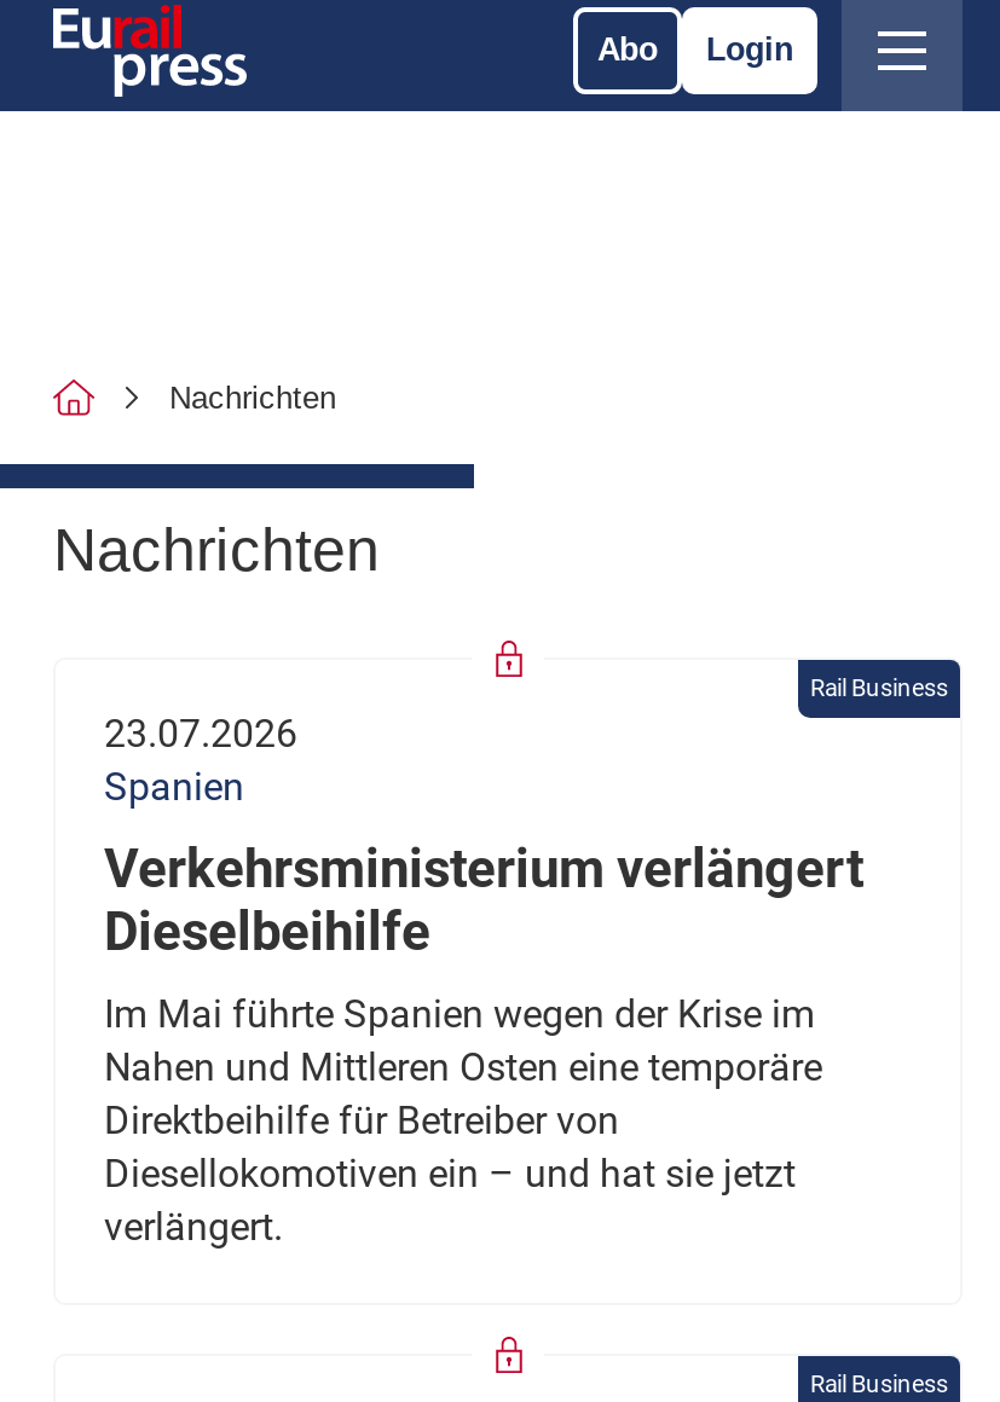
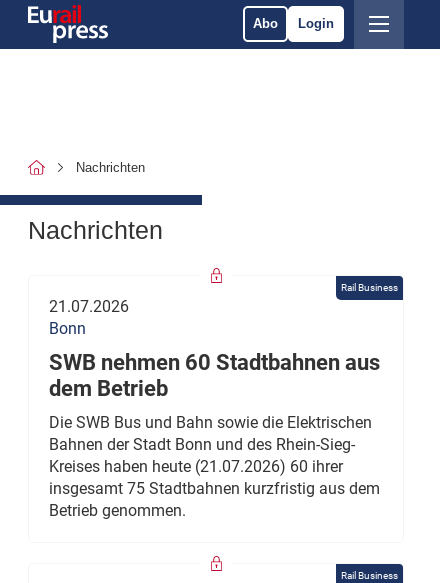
[104,711,297,810] 23.07.2026 | Spanien -> [49,297,129,338] 21.07.2026 | Bonn
[104,839,863,963] Verkehrsministerium verlängert | Dieselbeihilfe -> [49,350,380,401] SWB nehmen 60 Stadtbahnen aus | dem Betrieb
[104,992,822,1250] Im Mai führte Spanien wegen der Krise im | Nahen und Mittleren Osten eine temporäre | Direktbeihilfe für Betreiber von | Diesellokomotiven ein – und hat sie jetzt | verlängert. -> [49,413,380,520] Die SWB Bus und Bahn sowie die Elektrischen | Bahnen der Stadt Bonn und des Rhein-Sieg- | Kreises haben heute (21.07.2026) 60 ihrer | insgesamt 75 Stadtbahnen kurzfristig aus dem | Betrieb genommen.

